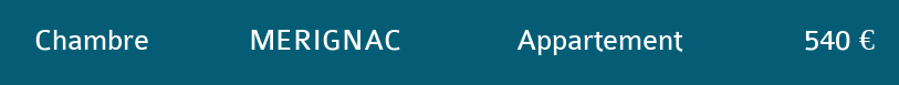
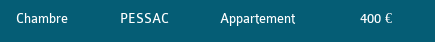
[249,23,401,56] MERIGNAC -> [120,11,169,26] PESSAC
[804,23,875,56] 540 € -> [360,11,392,26] 400 €

